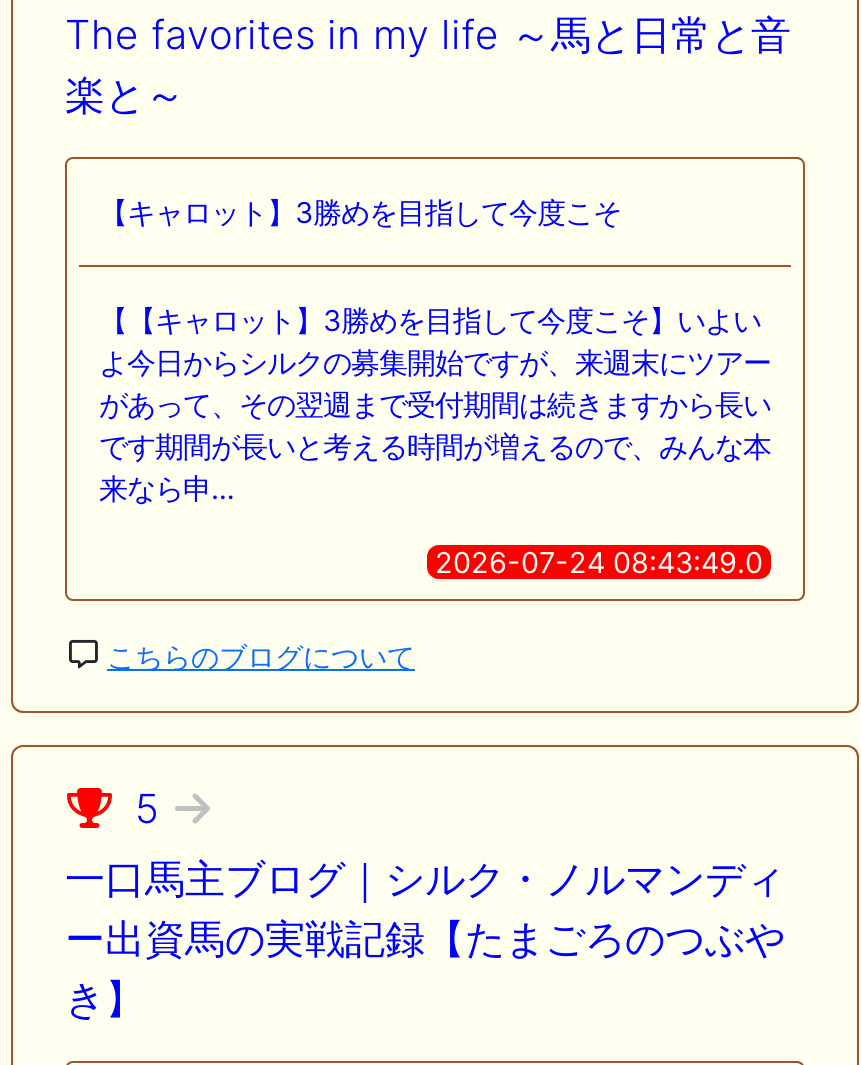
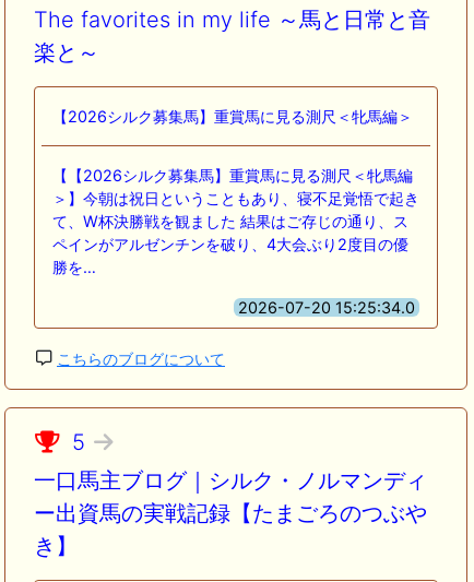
[99,194,621,228] 【キャロット】3勝めを目指して今度こそ -> [52,107,413,125] 【2026シルク募集馬】重賞馬に見る測尺＜牝馬編＞
[99,302,771,504] 【【キャロット】3勝めを目指して今度こそ】いよい | よ今日からシルクの募集開始ですが、来週末にツアー | があって、その翌週まで受付期間は続きますから長い | です期間が長いと考える時間が増えるので、みんな本 | 来なら申… -> [52,166,419,276] 【【2026シルク募集馬】重賞馬に見る測尺＜牝馬編 | ＞】今朝は祝日ということもあり、寝不足覚悟で起き | て、W杯決勝戦を観ました 結果はご存じの通り、ス | ペインがアルゼンチンを破り、4大会ぶり2度目の優 | 勝を…
[435,544,763,578] 2026-07-24 08:43:49.0 -> [238,298,415,316] 2026-07-20 15:25:34.0

